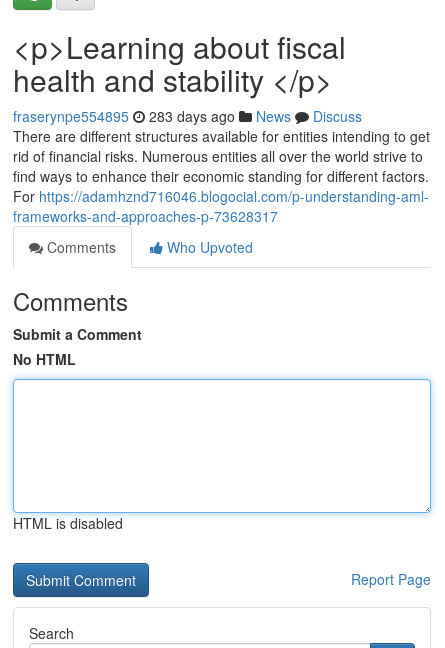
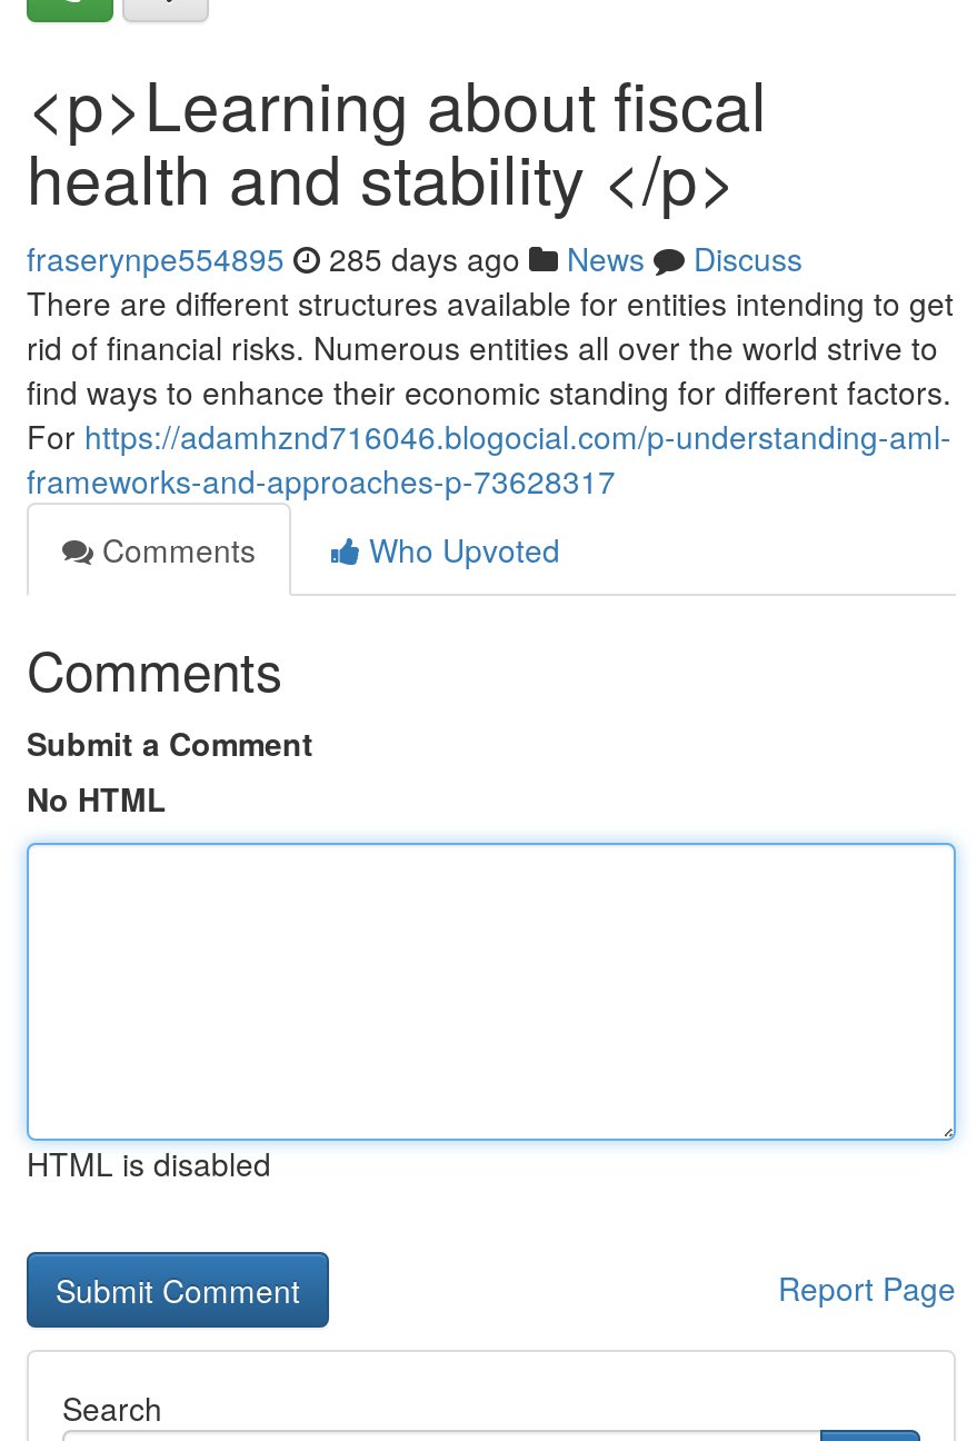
[13,106,362,126] fraserynpe554895 283 days ago News Discuss -> [27,236,802,280] fraserynpe554895 285 days ago News Discuss

